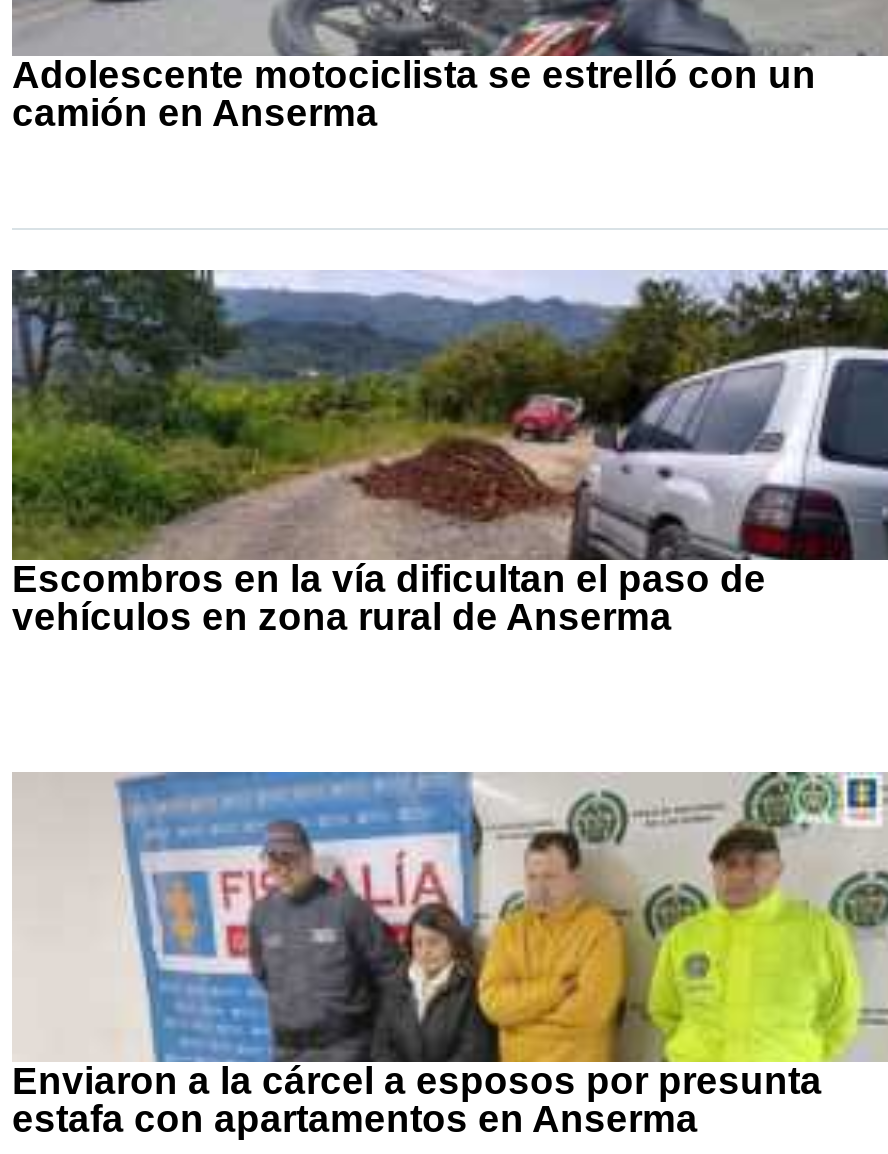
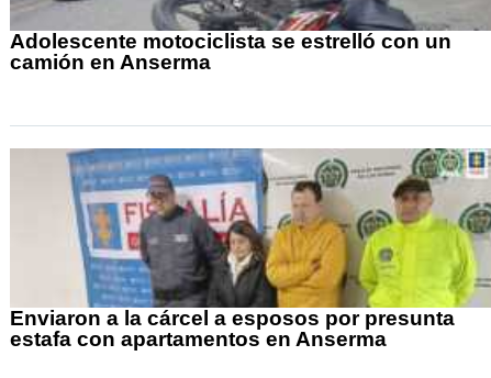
[10,268,882,637] [image] | Escombros en la vía dificultan el paso de | vehículos en zona rural de Anserma -> none

